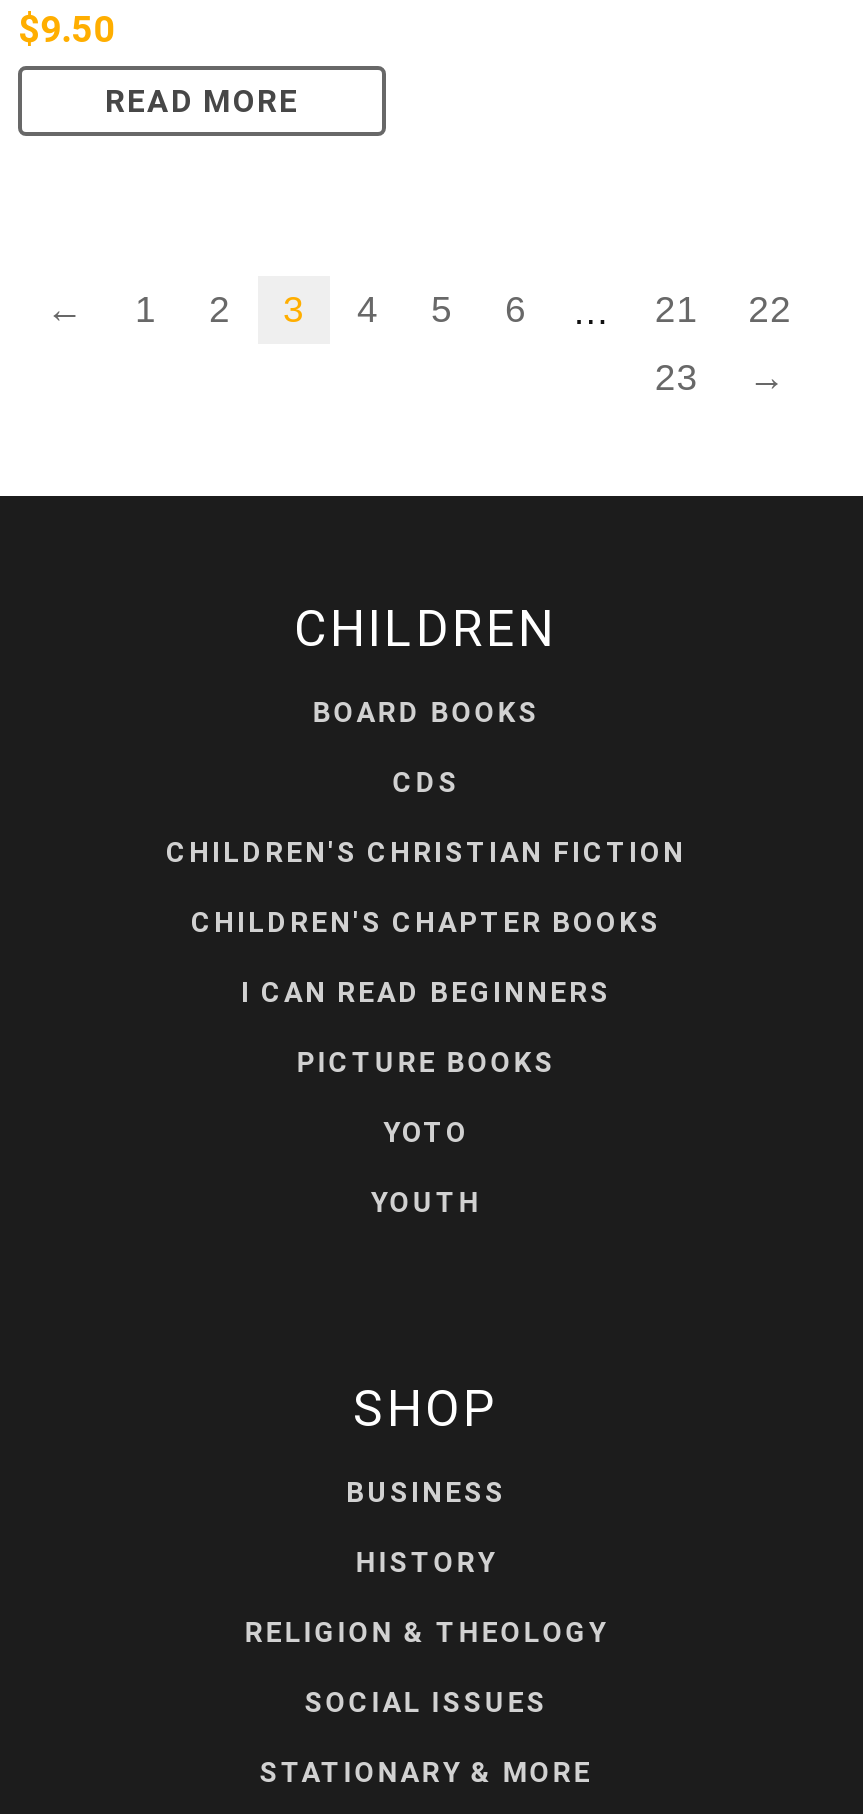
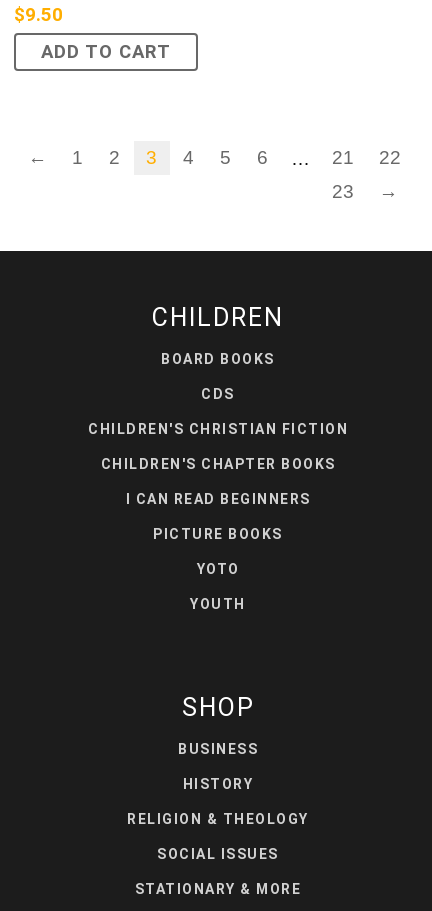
[105,82,299,120] READ MORE -> [41,41,171,63] ADD TO CART

